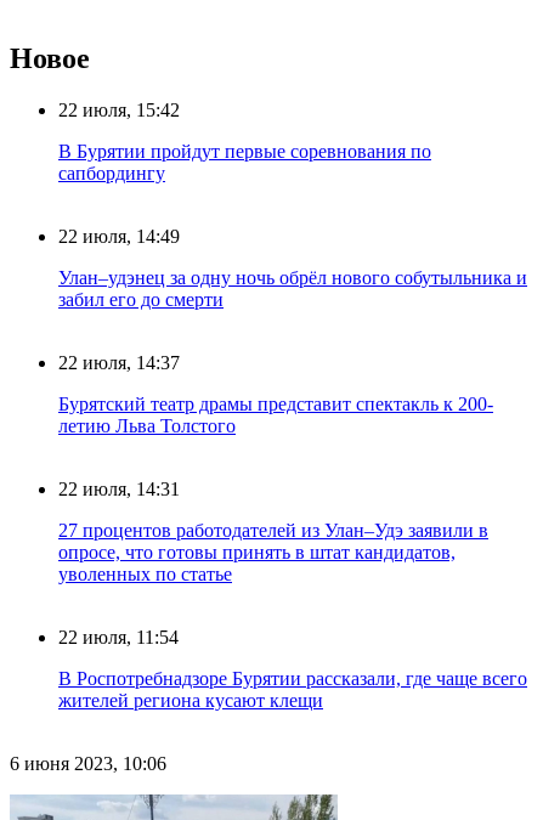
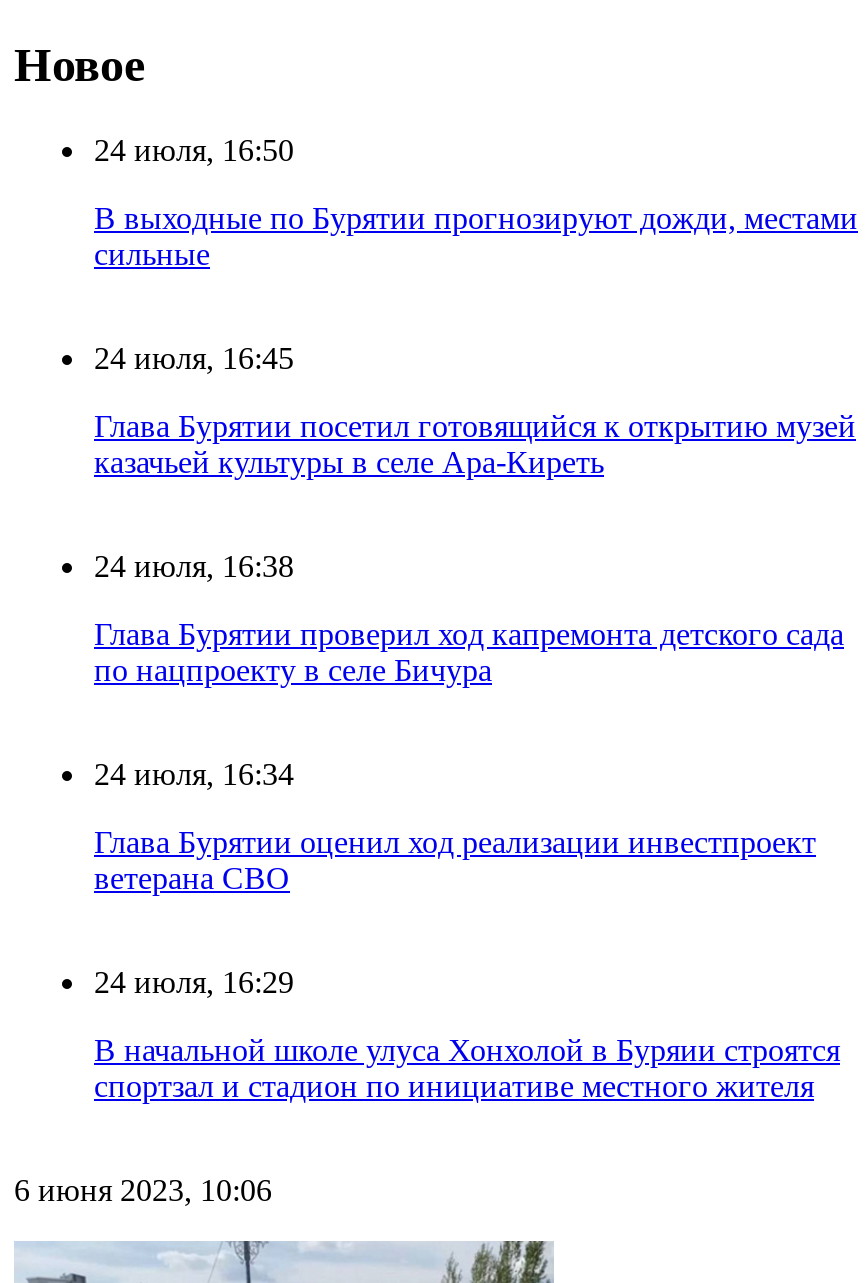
[58,100,180,121] 22 июля, 15:42 -> [94,133,294,167] 24 июля, 16:50
[58,141,431,184] В Бурятии пройдут первые соревнования по | сапбордингу -> [94,201,858,271] В выходные по Бурятии прогнозируют дожди, местами | сильные
[58,226,180,247] 22 июля, 14:49 -> [94,341,294,375] 24 июля, 16:45
[58,268,527,310] Улан–удэнец за одну ночь обрёл нового собутыльника и | забил его до смерти -> [94,409,856,479] Глава Бурятии посетил готовящийся к открытию музей | казачьей культуры в селе Ара-Киреть
[58,353,180,373] 22 июля, 14:37 -> [94,549,294,583] 24 июля, 16:38
[58,394,493,436] Бурятский театр драмы представит спектакль к 200- | летию Льва Толстого -> [94,617,844,687] Глава Бурятии проверил ход капремонта детского сада | по нацпроекту в селе Бичура
[58,479,180,500] 22 июля, 14:31 -> [94,757,294,791] 24 июля, 16:34
[58,520,488,585] 27 процентов работодателей из Улан–Удэ заявили в | опросе, что готовы принять в штат кандидатов, | уволенных по статье -> [94,825,816,895] Глава Бурятии оценил ход реализации инвестпроект | ветерана СВО
[58,627,179,648] 22 июля, 11:54 -> [94,965,294,999] 24 июля, 16:29
[58,668,527,711] В Роспотребнадзоре Бурятии рассказали, где чаще всего | жителей региона кусают клещи -> [94,1033,840,1103] В начальной школе улуса Хонхолой в Буряии строятся | спортзал и стадион по инициативе местного жителя

